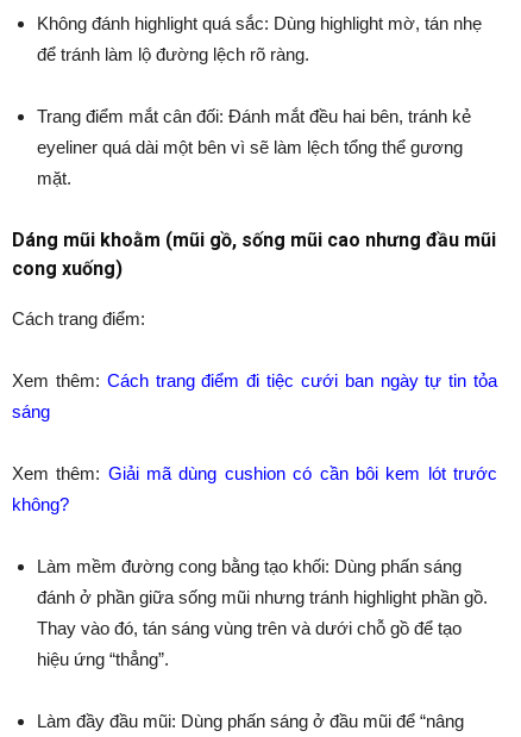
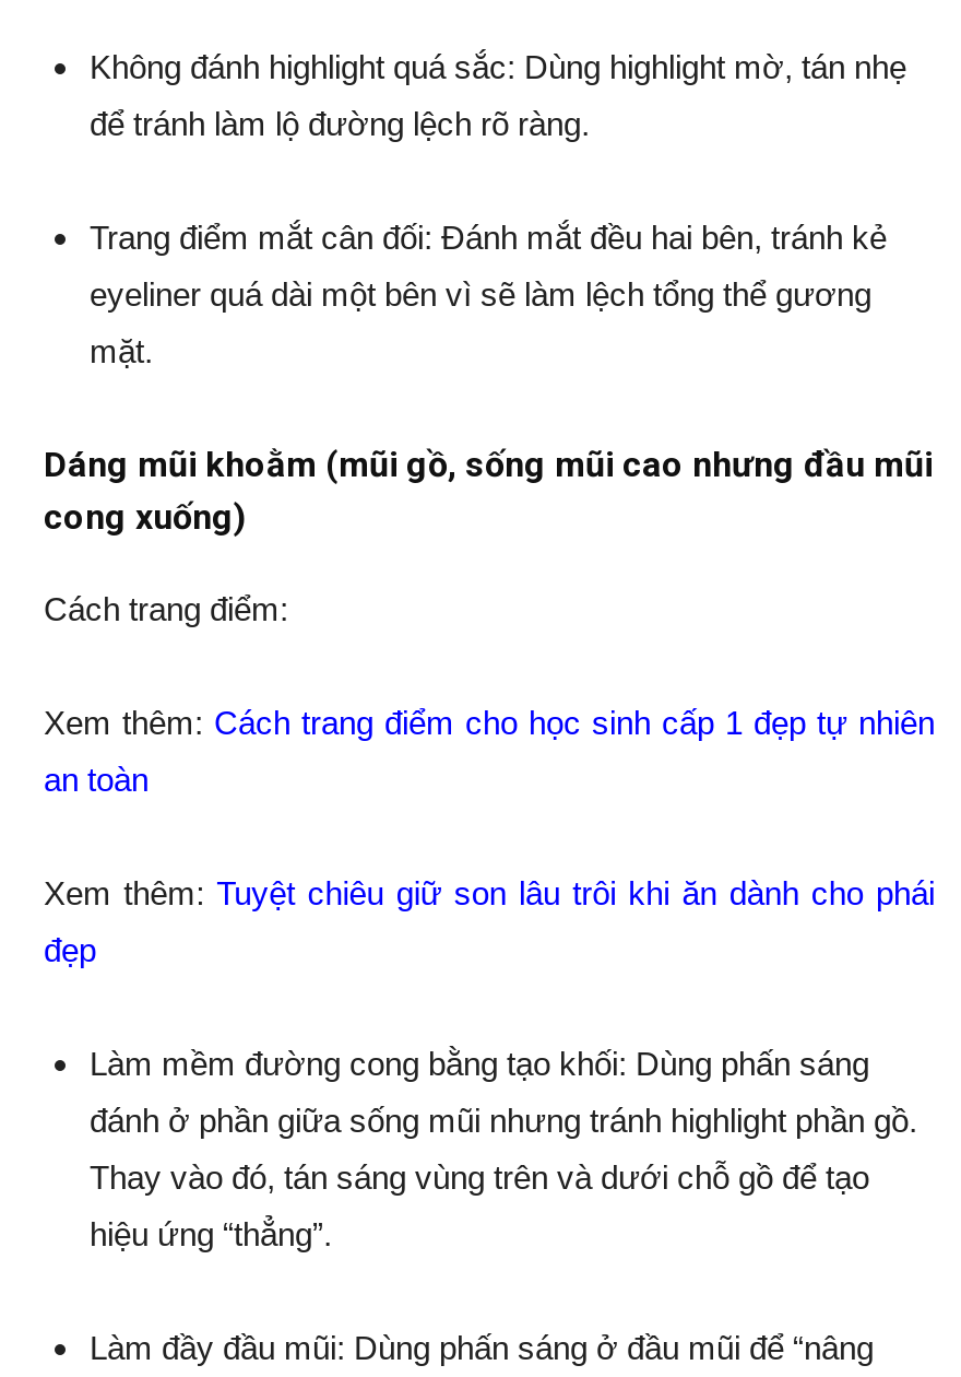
[12,370,497,391] Xem thêm: Cách trang điểm đi tiệc cưới ban ngày tự tin tỏa -> [44,704,935,741] Xem thêm: Cách trang điểm cho học sinh cấp 1 đẹp tự nhiên
[12,401,50,421] sáng -> [44,761,149,798] an toàn
[12,463,497,483] Xem thêm: Giải mã dùng cushion có cần bôi kem lót trước -> [44,874,935,911] Xem thêm: Tuyệt chiêu giữ son lâu trôi khi ăn dành cho phái
[12,494,69,514] không? -> [44,931,96,968] đẹp

